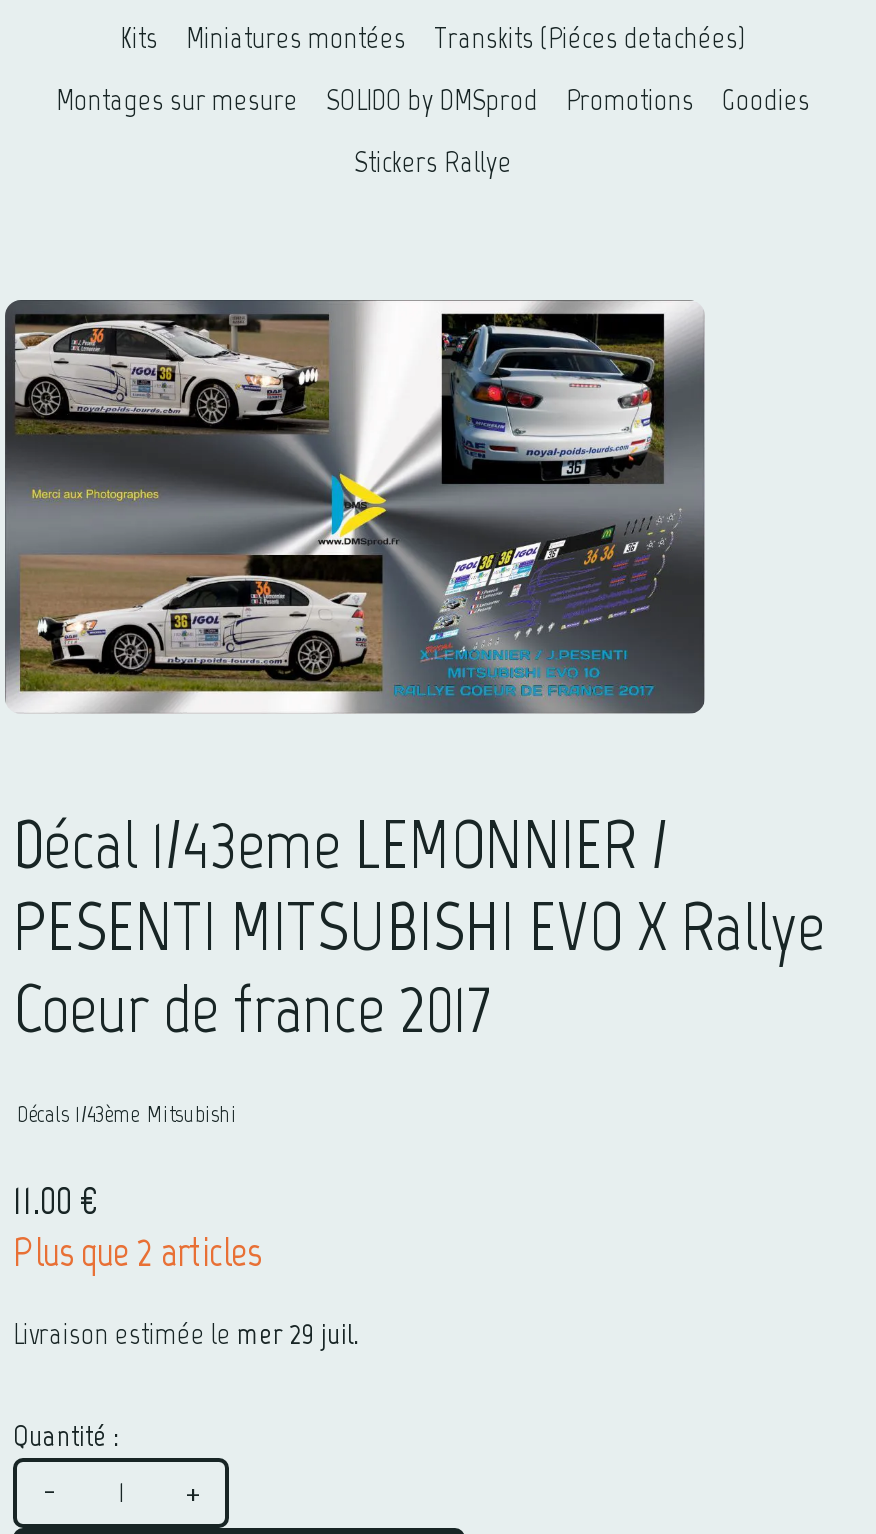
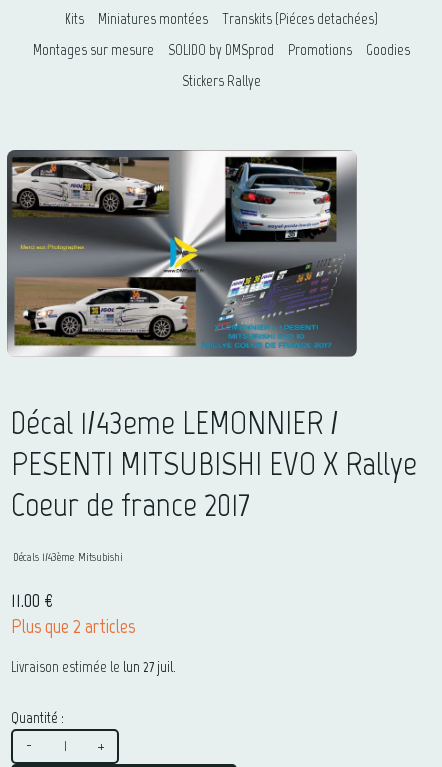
[13,1316,359,1352] Livraison estimée le mer 29 juil. -> [11,658,176,676] Livraison estimée le lun 27 juil.

